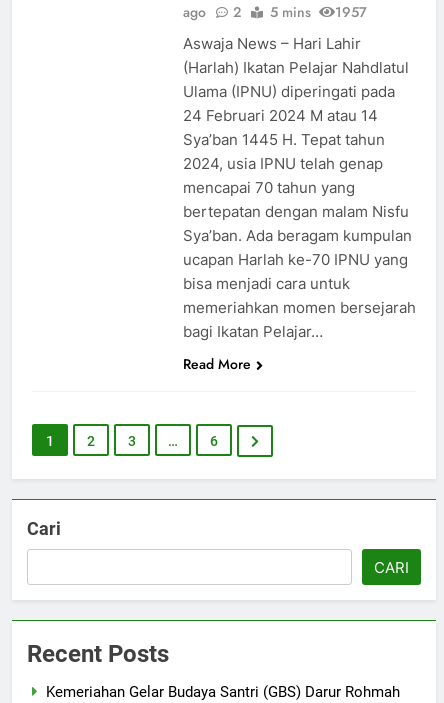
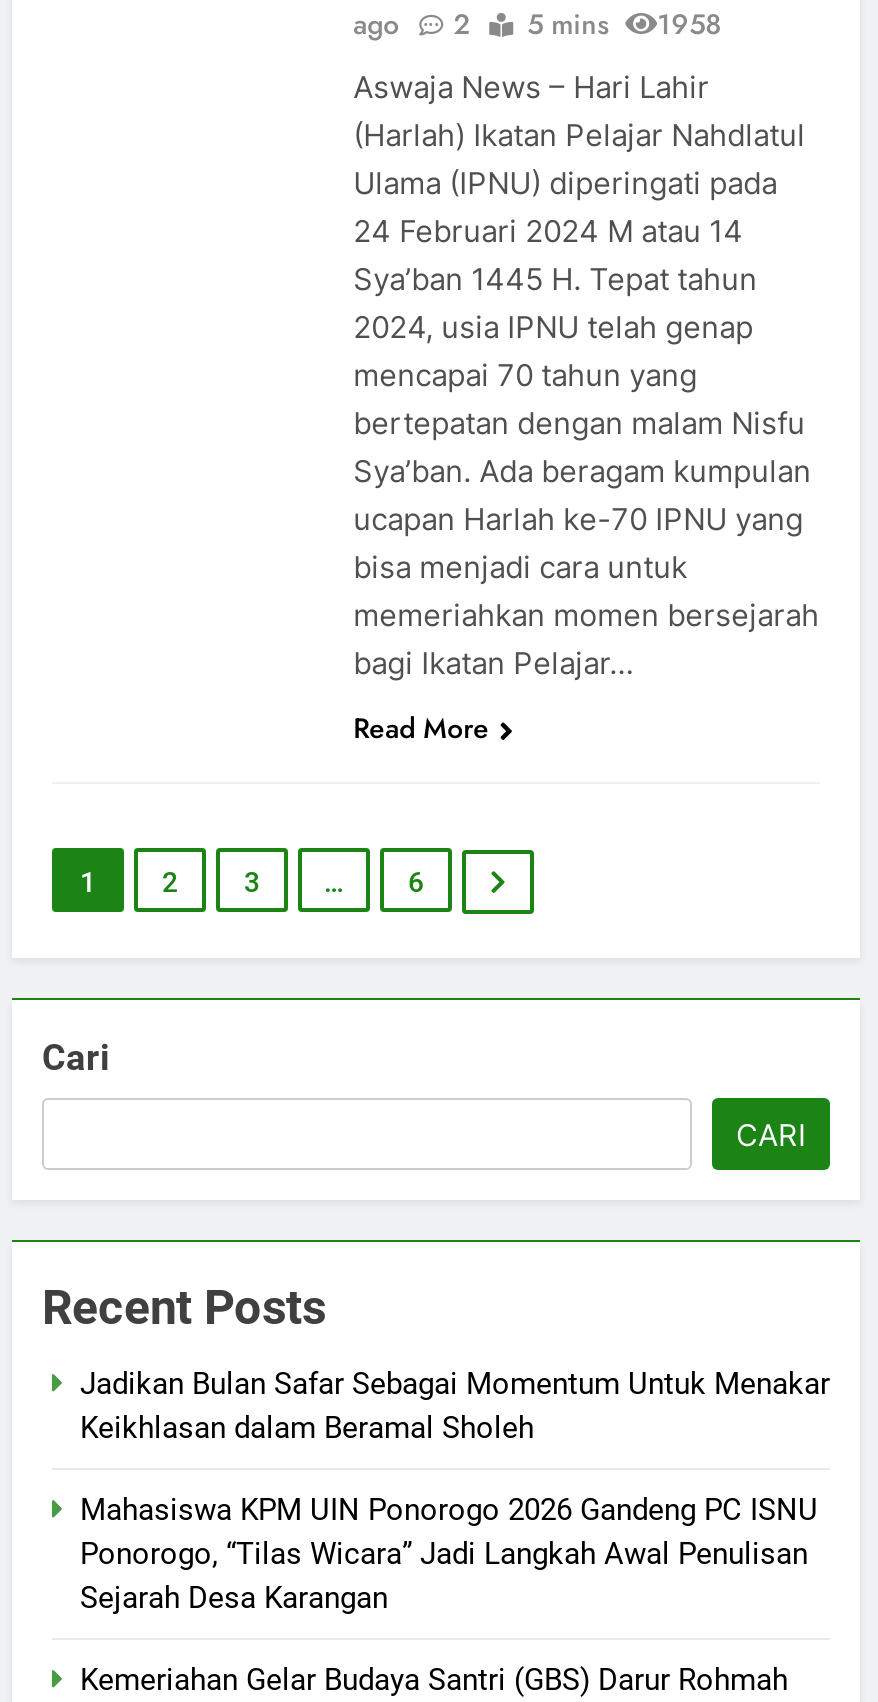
[183,2,367,22] ago 2 5 mins 1957 -> [353,4,721,44] ago 2 5 mins 1958
none -> [80,1366,830,1616] Jadikan Bulan Safar Sebagai Momentum Untuk Menakar | Keikhlasan dalam Beramal Sholeh | Mahasiswa KPM UIN Ponorogo 2026 Gandeng PC ISNU | Ponorogo, “Tilas Wicara” Jadi Langkah Awal Penulisan | Sejarah Desa Karangan

